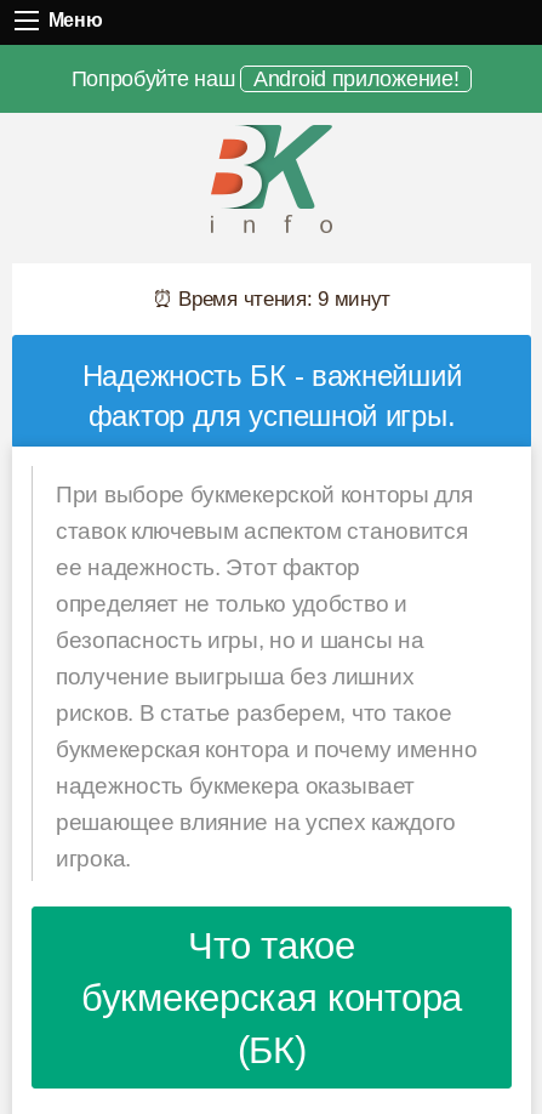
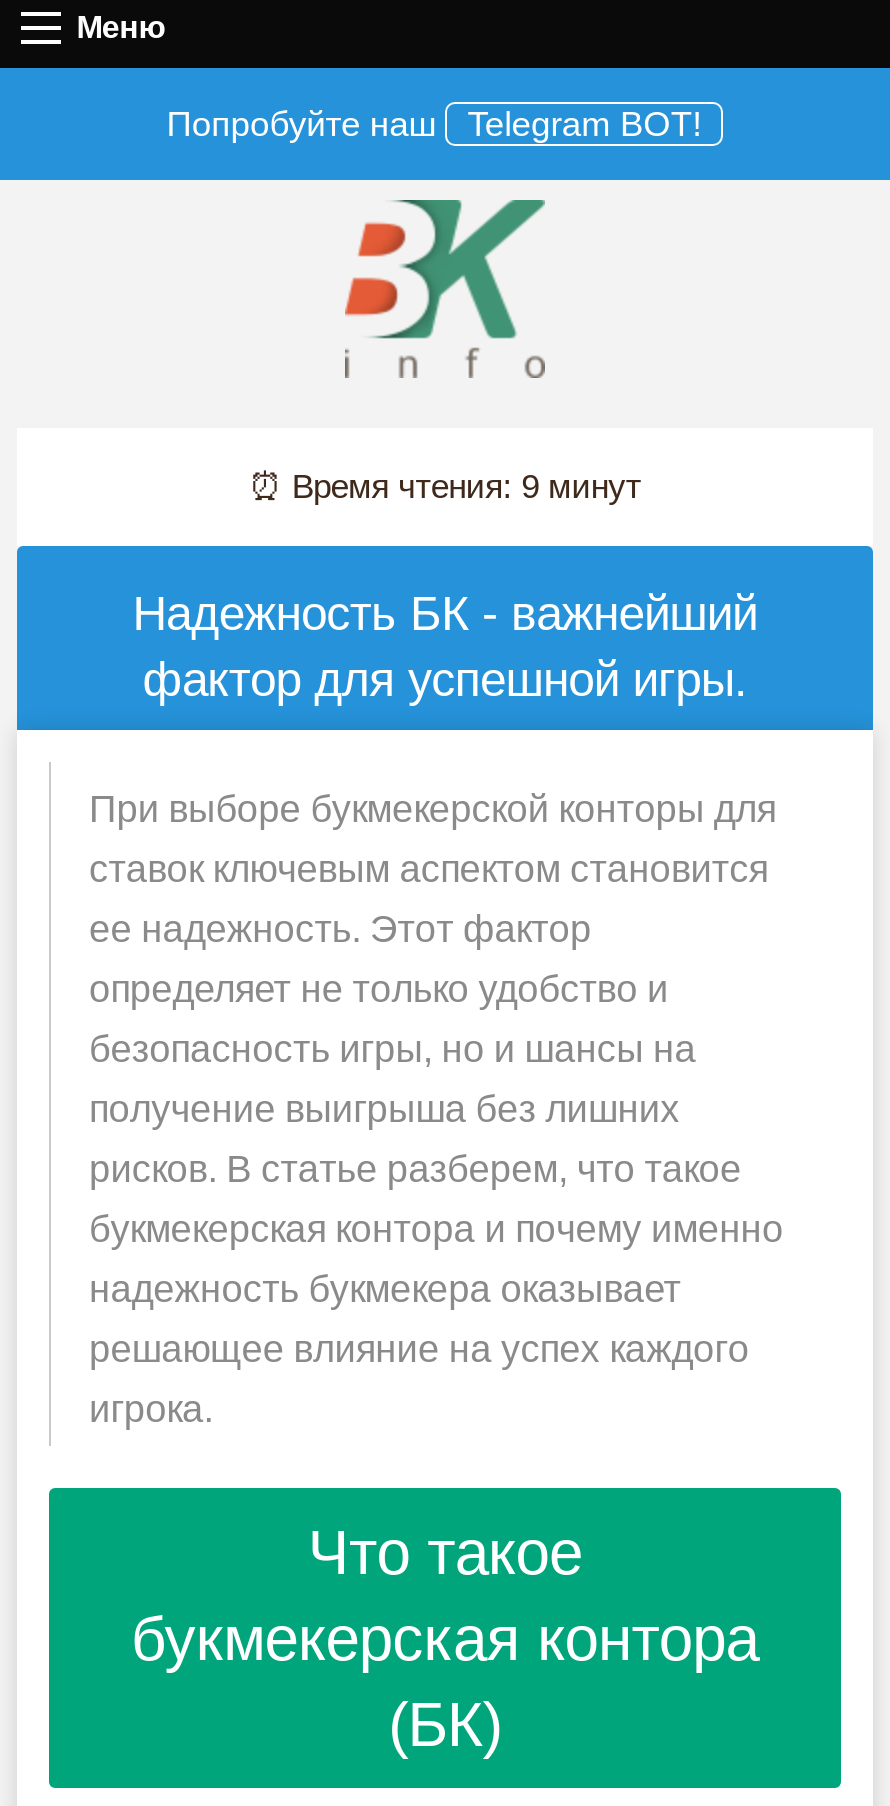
[71,67,459,91] Попробуйте наш Android приложение! -> [166,104,702,144] Попробуйте наш Telegram BOT!

